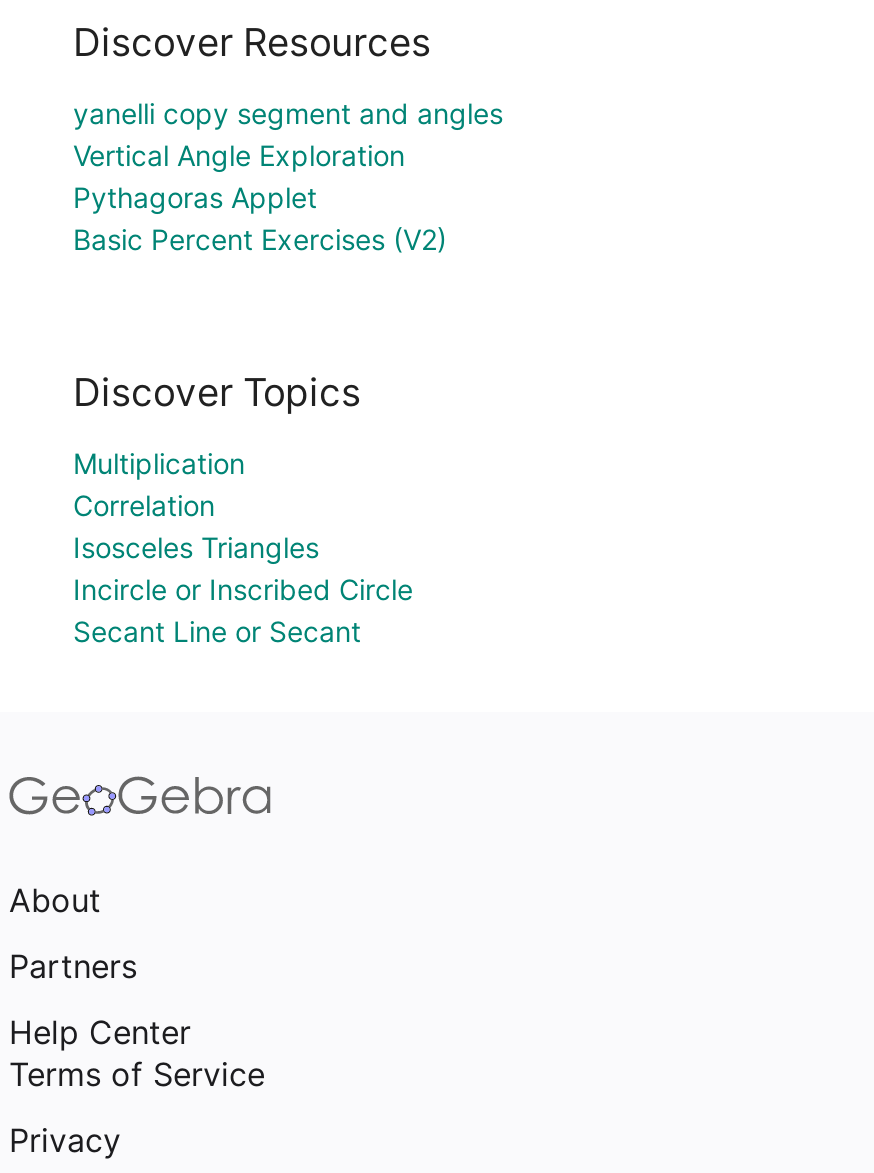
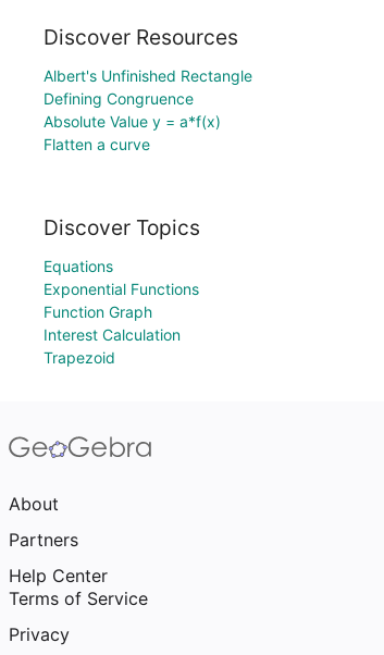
[73,97,503,257] yanelli copy segment and angles | Vertical Angle Exploration | Pythagoras Applet | Basic Percent Exercises (V2) -> [44,67,252,154] Albert's Unfinished Rectangle | Defining Congruence | Absolute Value y = a*f(x) | Flatten a curve
[73,446,413,648] Multiplication | Correlation | Isosceles Triangles | Incircle or Inscribed Circle | Secant Line or Secant -> [44,257,199,367] Equations | Exponential Functions | Function Graph | Interest Calculation | Trapezoid

